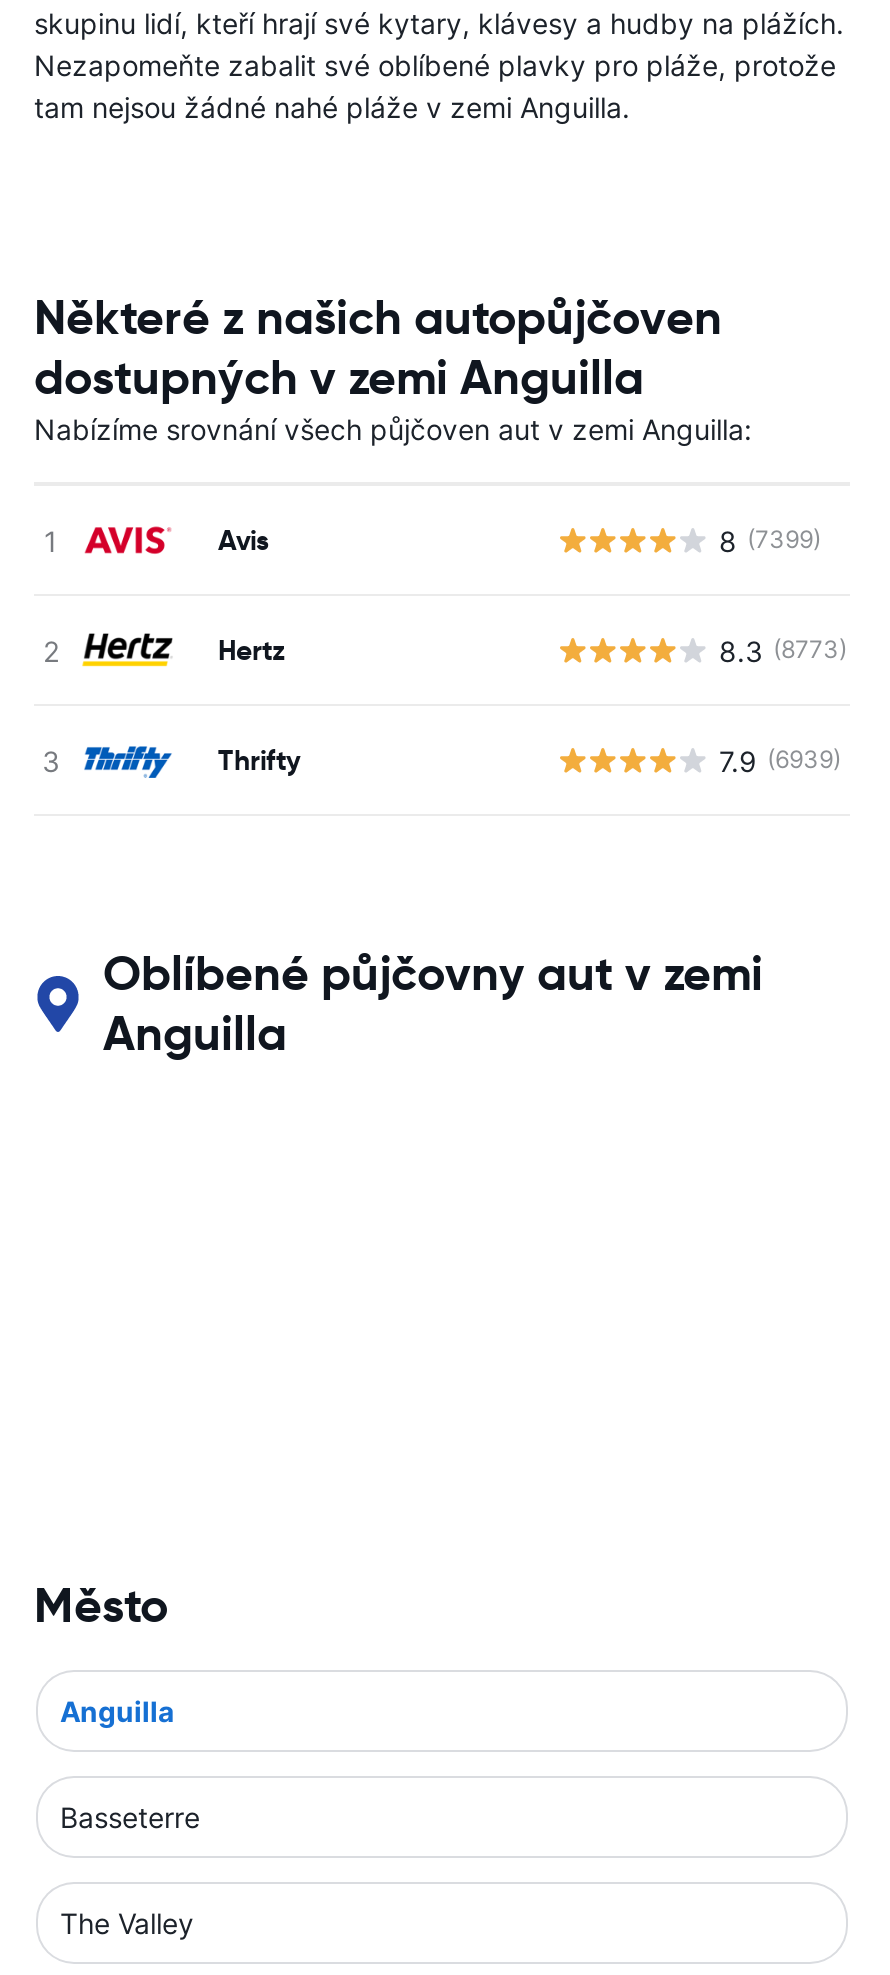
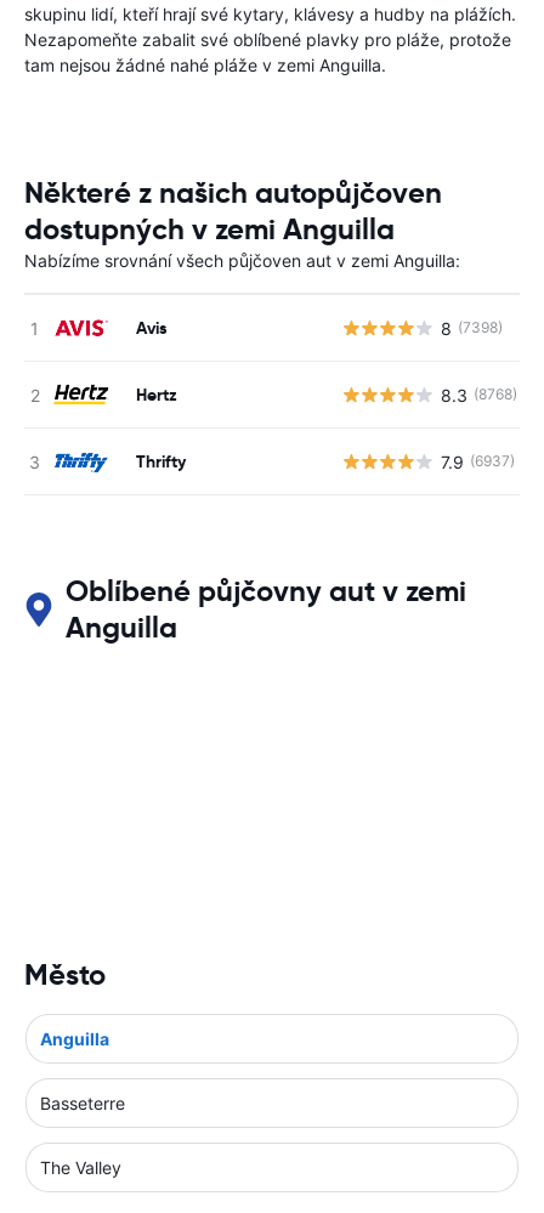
[719,523,821,557] 8 (7399) -> [440,318,502,338] 8 (7398)
[719,633,847,667] 8.3 (8773) -> [440,384,517,405] 8.3 (8768)
[719,743,841,777] 7.9 (6939) -> [440,451,514,472] 7.9 (6937)

